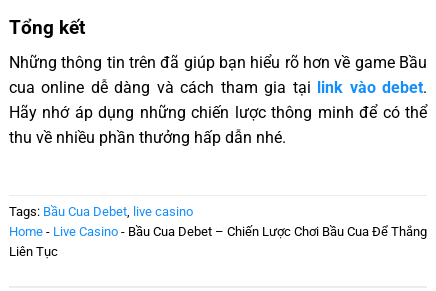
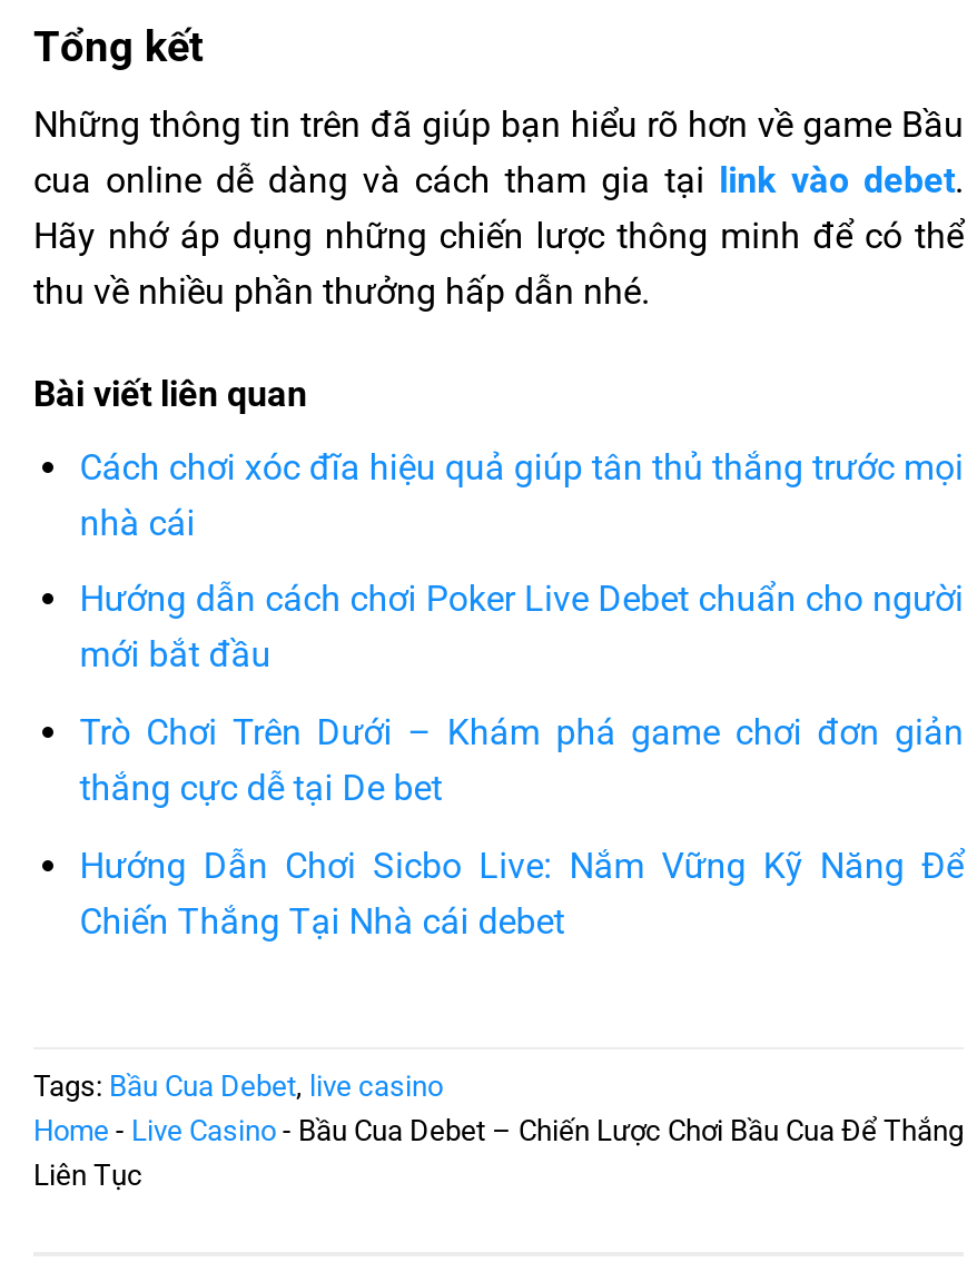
none -> [33,372,964,941] Bài viết liên quan | Cách chơi xóc đĩa hiệu quả giúp tân thủ thắng trước mọi | nhà cái | Hướng dẫn cách chơi Poker Live Debet chuẩn cho người | mới bắt đầu | Trò Chơi Trên Dưới – Khám phá game chơi đơn giản | thắng cực dễ tại De bet | Hướng Dẫn Chơi Sicbo Live: Nắm Vững Kỹ Năng Để | Chiến Thắng Tại Nhà cái debet

